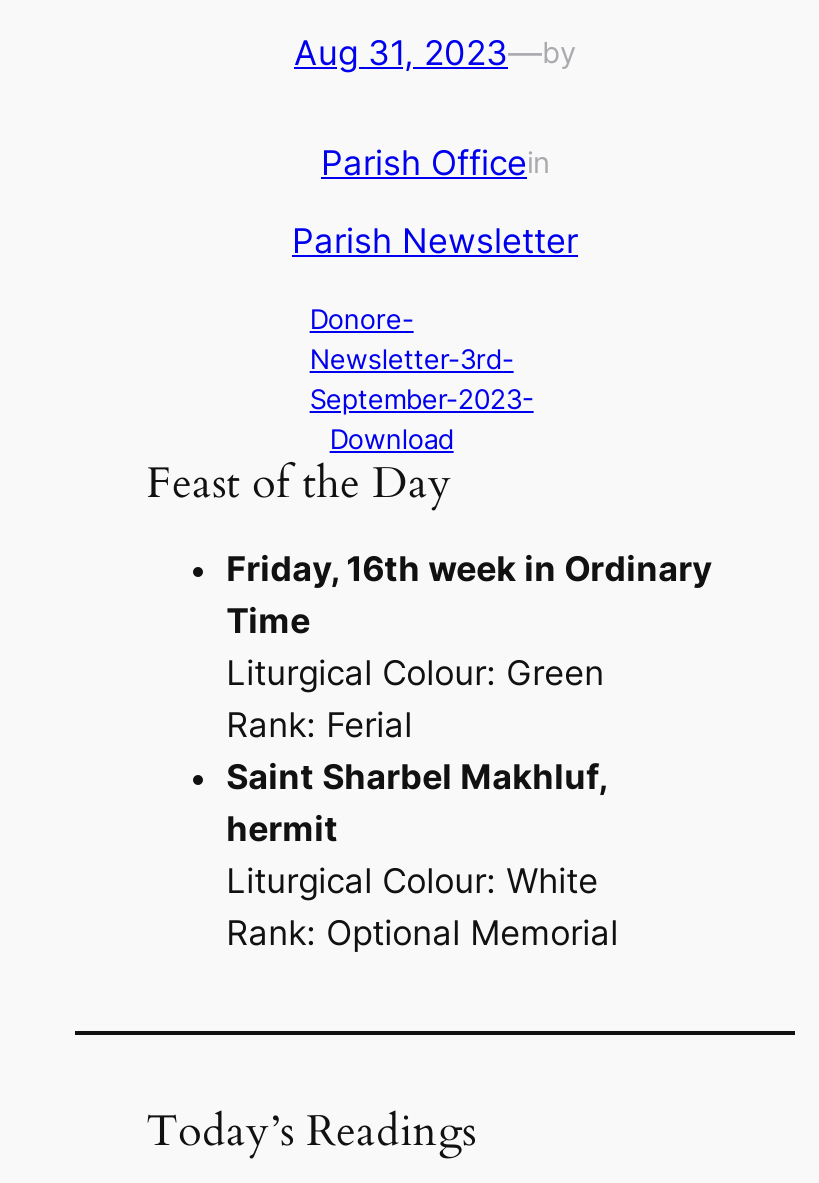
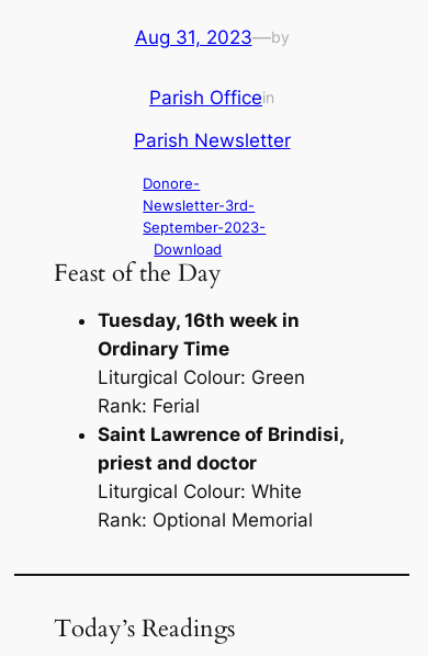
[226,548,712,640] Friday, 16th week in Ordinary | Time -> [97,309,299,359] Tuesday, 16th week in | Ordinary Time
[226,756,606,848] Saint Sharbel Makhluf, | hermit -> [97,423,343,473] Saint Lawrence of Brindisi, | priest and doctor

